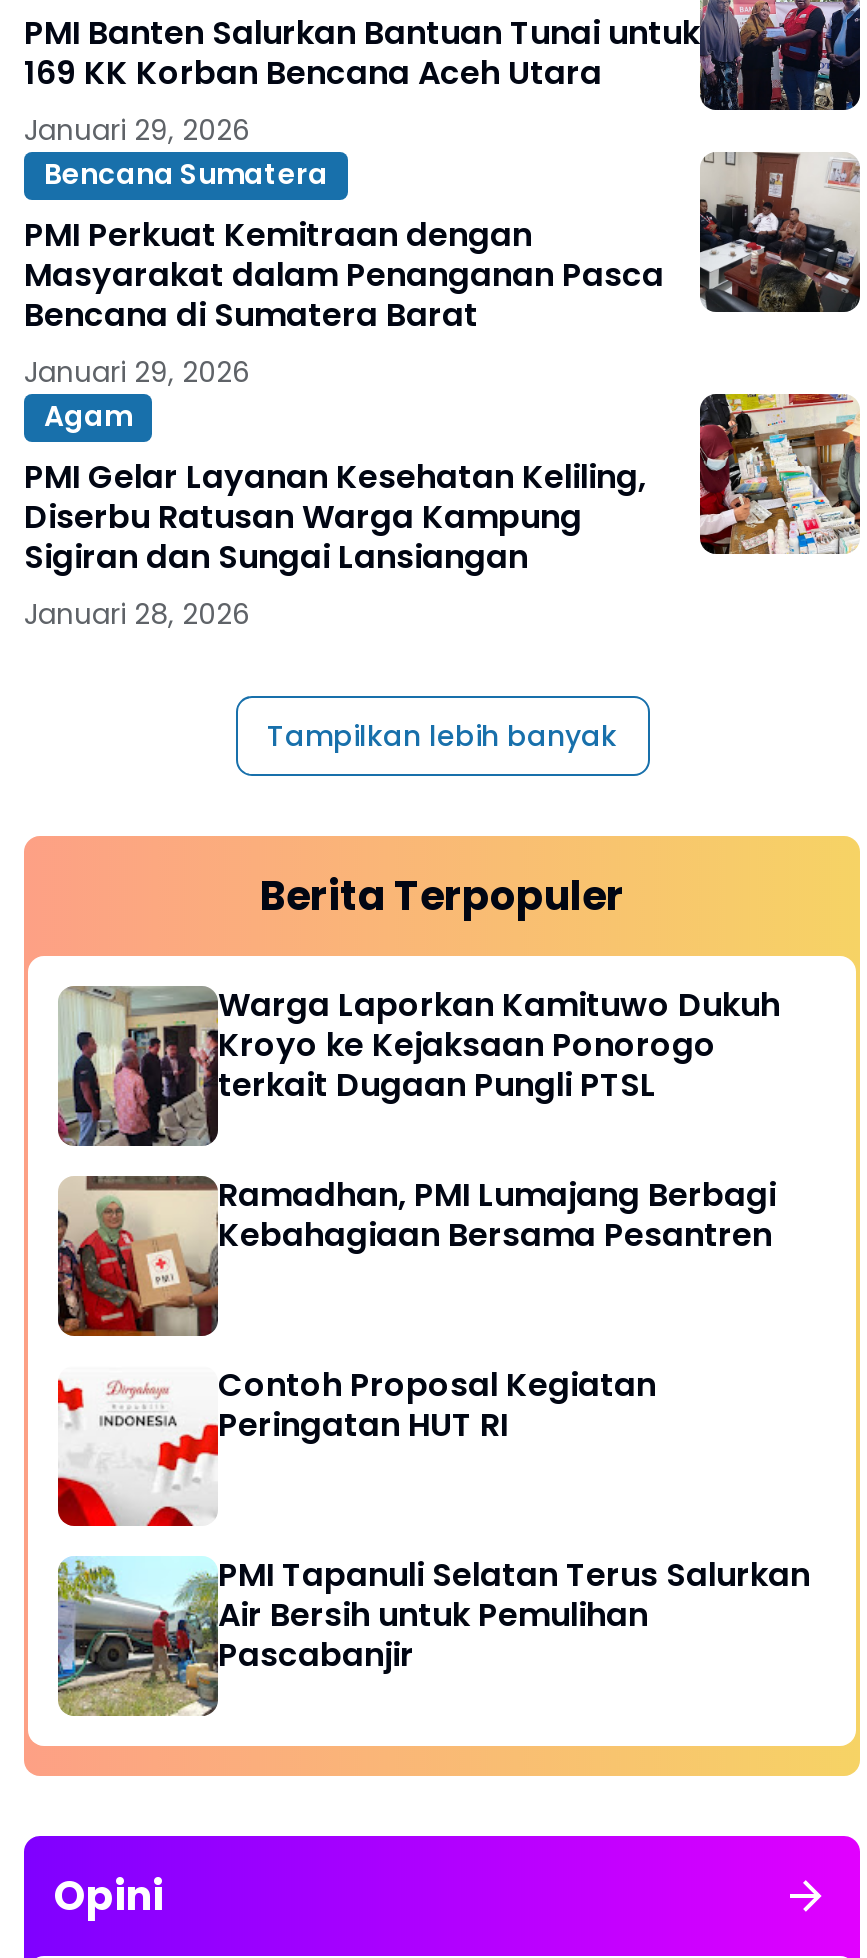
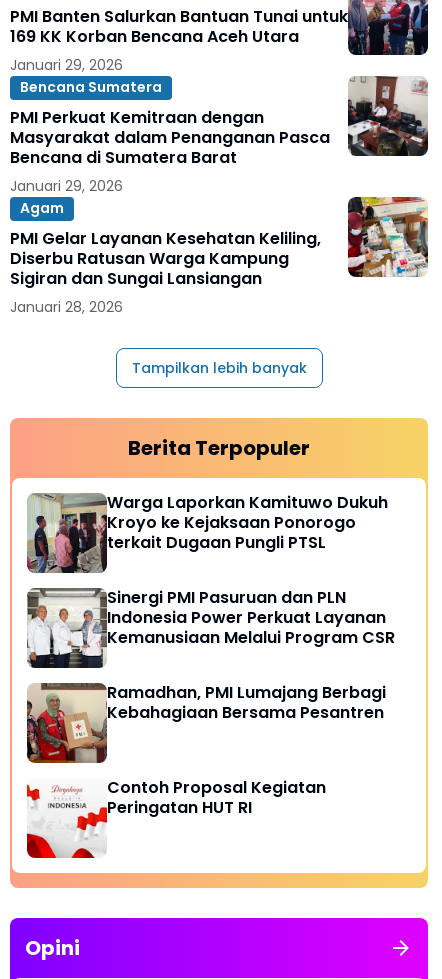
none -> [27,586,395,669] [image] | Sinergi PMI Pasuruan dan PLN | Indonesia Power Perkuat Layanan | Kemanusiaan Melalui Program CSR
moved [54,1172,776,1448] -> [25,681,386,819]: [image] | Ramadhan, PMI Lumajang Berbagi | Kebahagiaan Bersama Pesantren | Contoh Proposal Kegiatan | Peringatan HUT RI
moved [56,1378,212,1528] -> [26,784,104,859]: [image]
[56,1552,810,1718] [image] | PMI Tapanuli Selatan Terus Salurkan | Air Bersih untuk Pemulihan | Pascabanjir -> none

